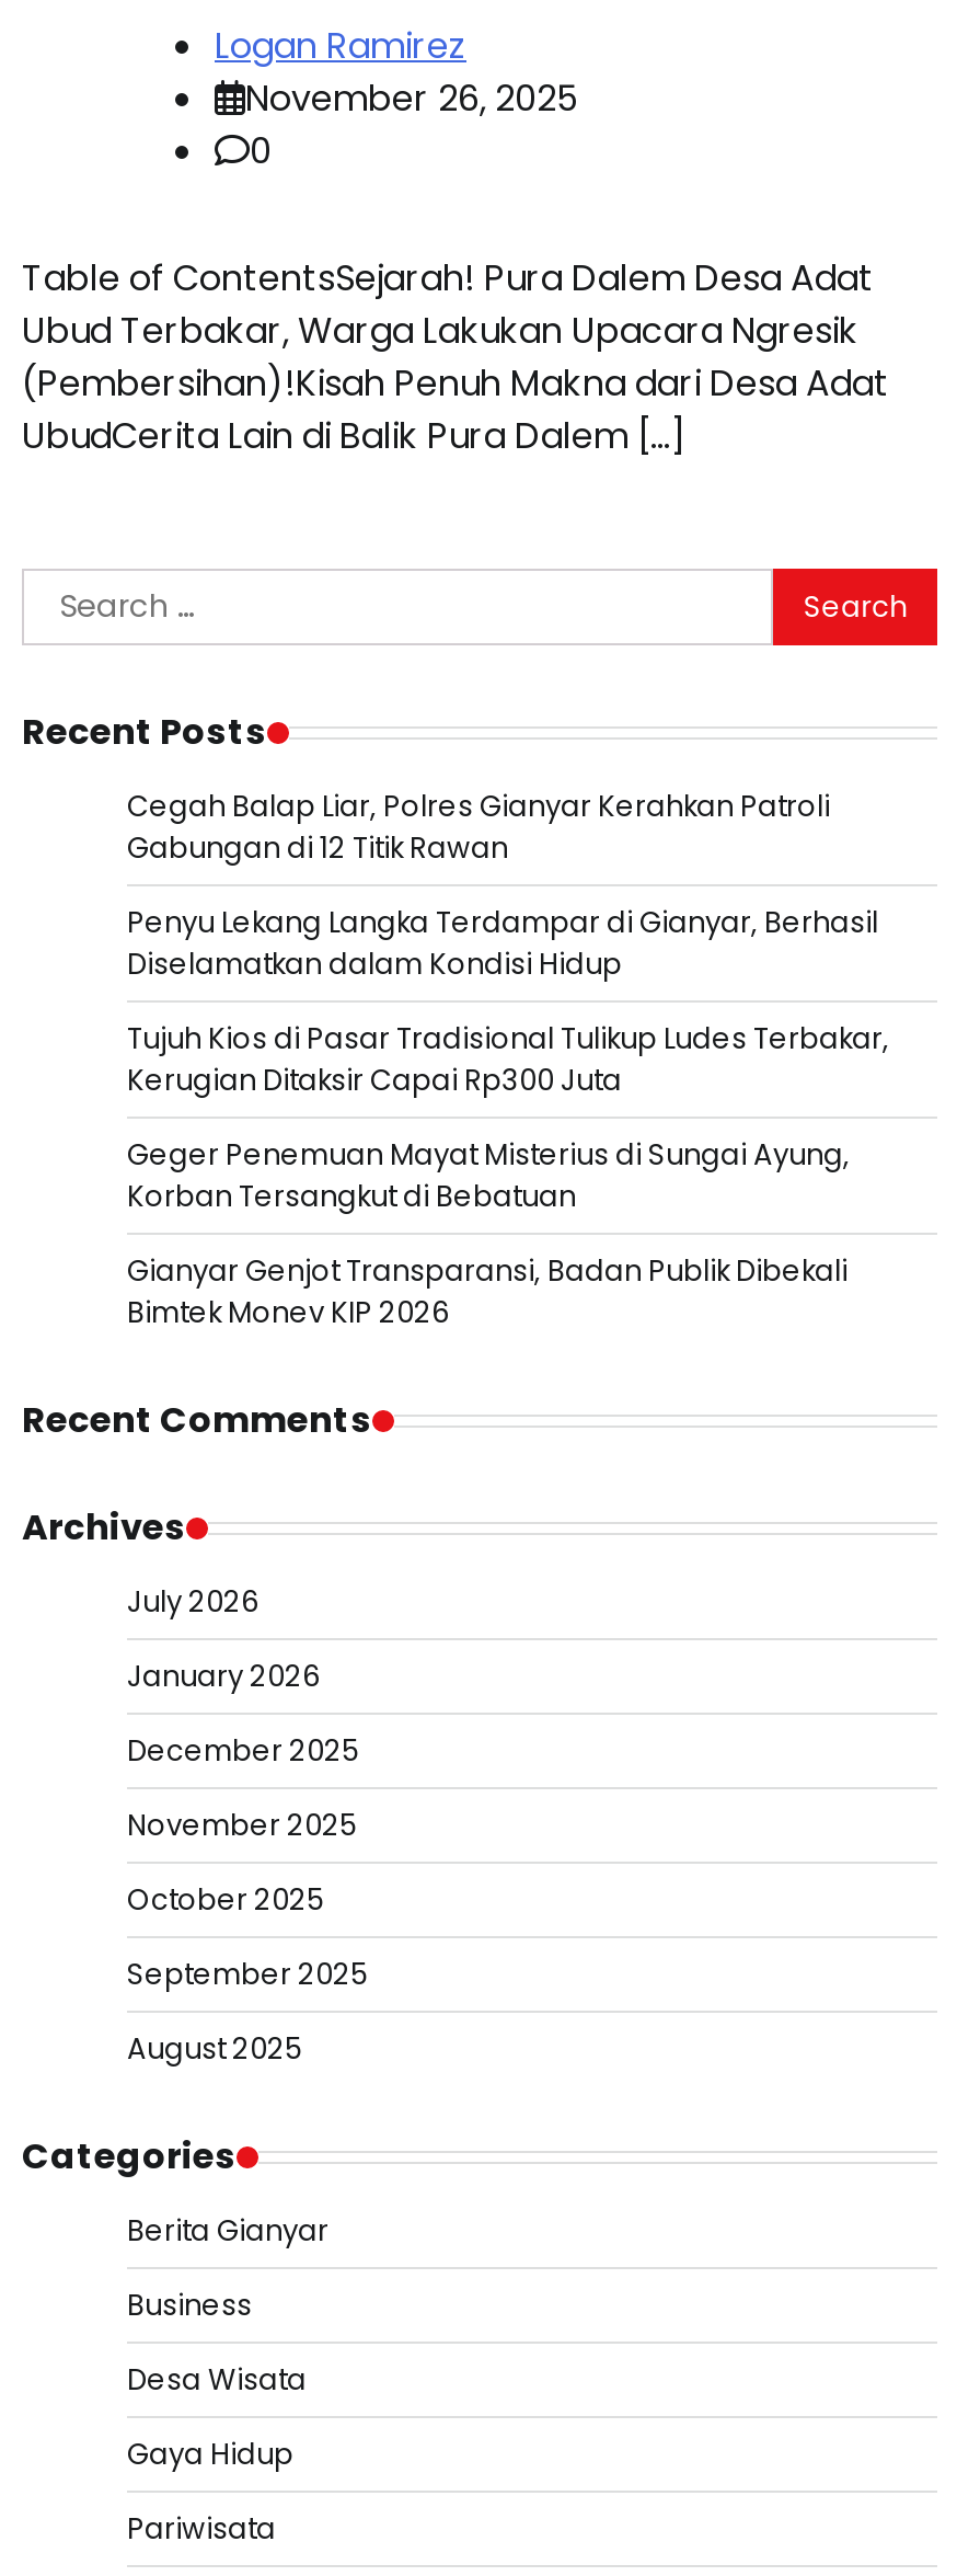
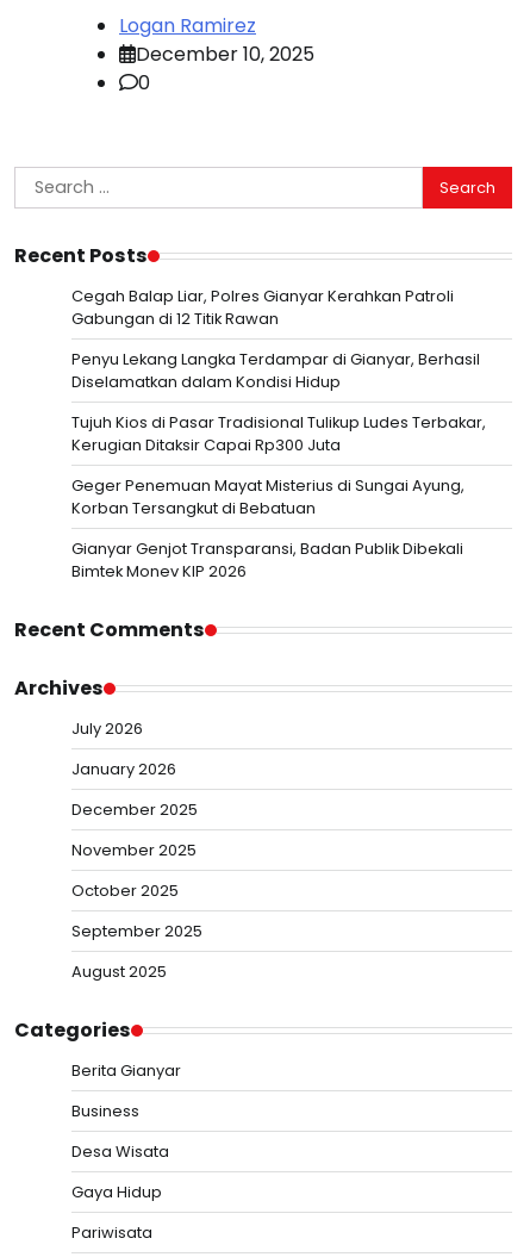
[245,74,578,124] November 26, 2025 -> [136,41,314,68] December 10, 2025
[22,254,889,462] Table of ContentsSejarah! Pura Dalem Desa Adat | Ubud Terbakar, Warga Lakukan Upacara Ngresik | (Pembersihan)!Kisah Penuh Makna dari Desa Adat | UbudCerita Lain di Balik Pura Dalem […] -> none

